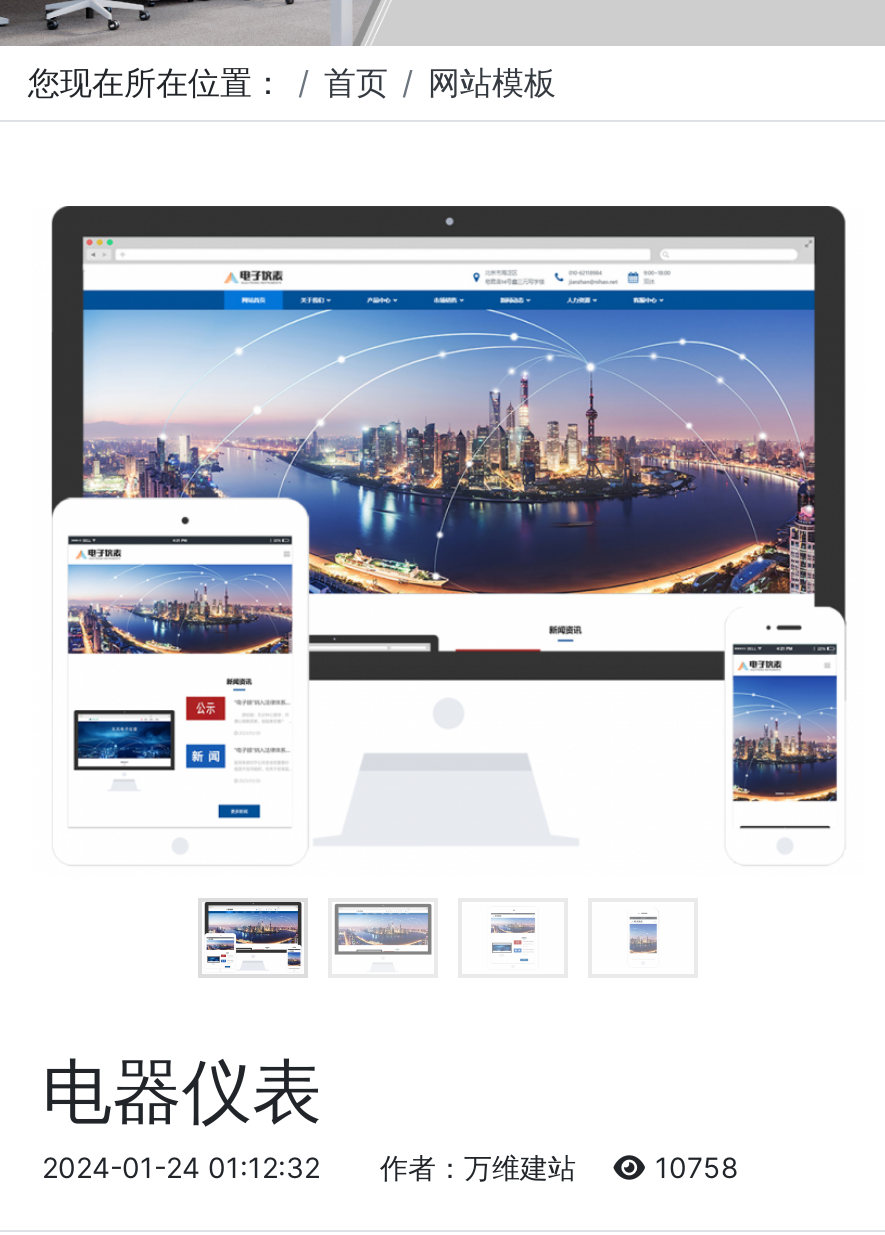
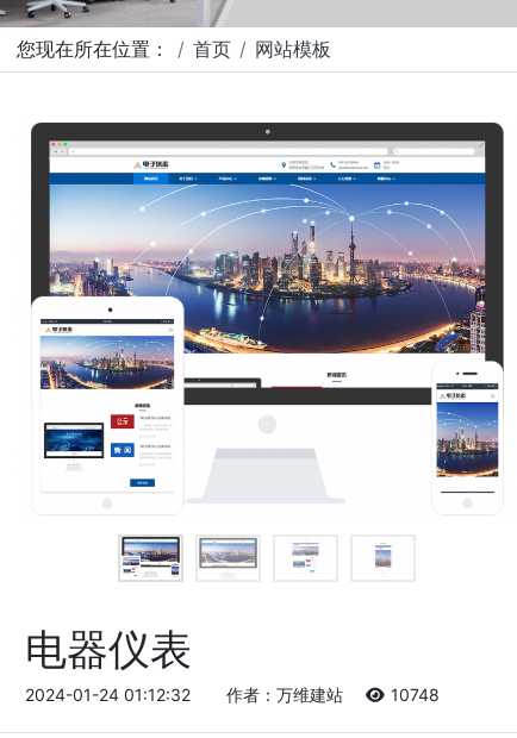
[42,1150,739,1184] 2024-01-24 01:12:32 作者：万维建站 10758 -> [25,685,439,705] 2024-01-24 01:12:32 作者：万维建站 10748

